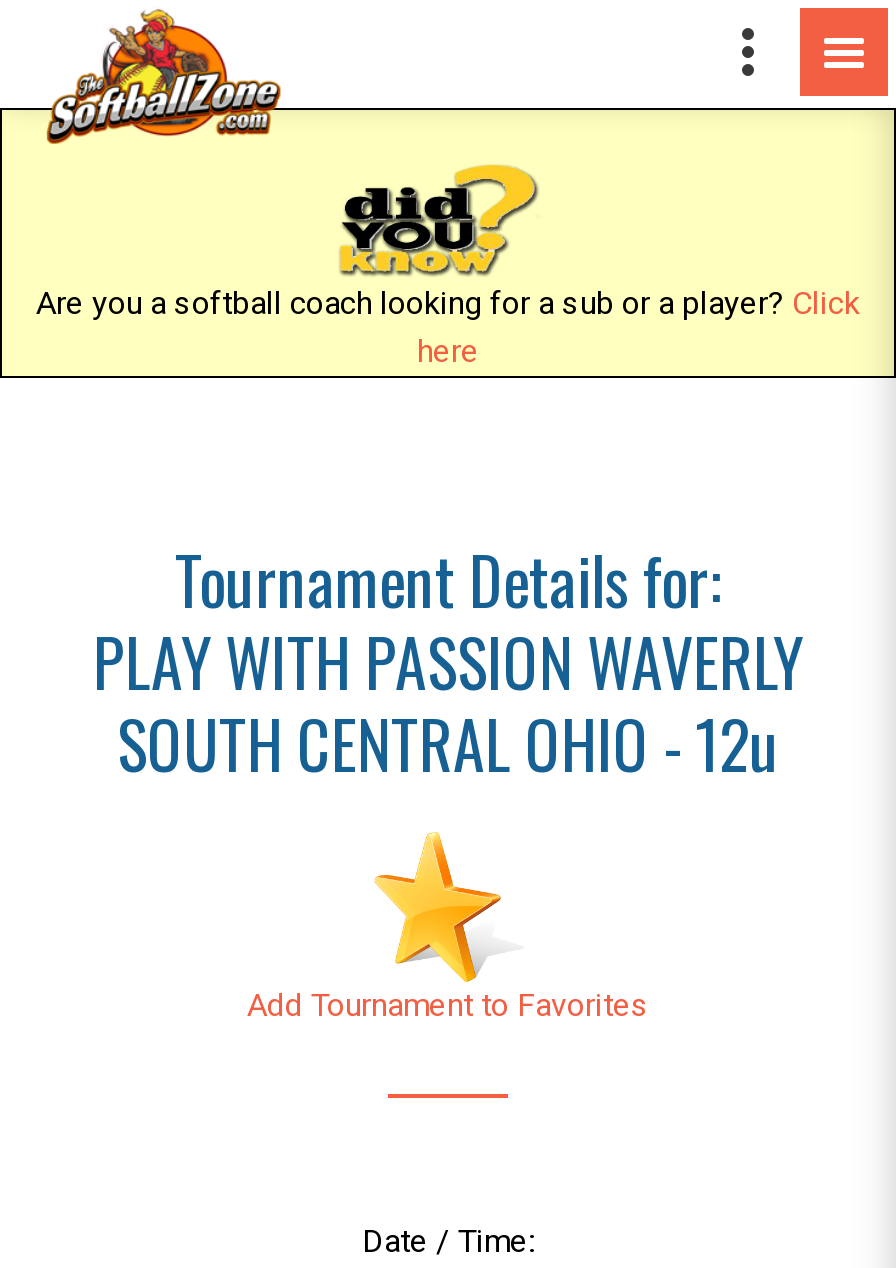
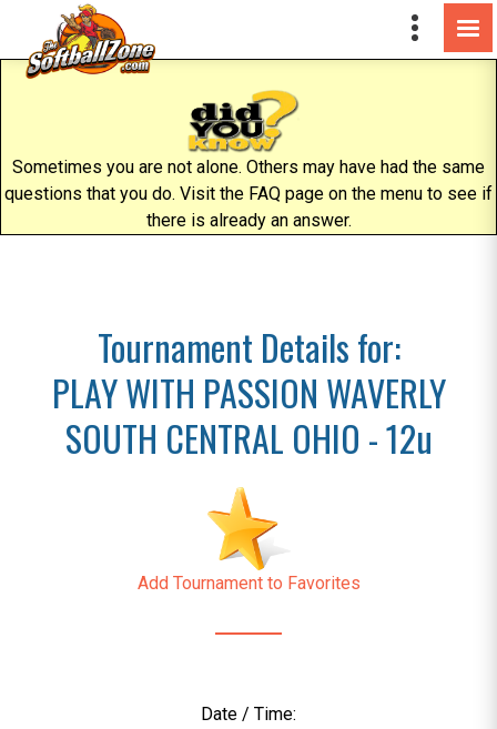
[36,284,860,370] Are you a softball coach looking for a sub or a player? Click | here -> [4,156,493,231] Sometimes you are not alone. Others may have had the same | questions that you do. Visit the FAQ page on the menu to see if | there is already an answer.

